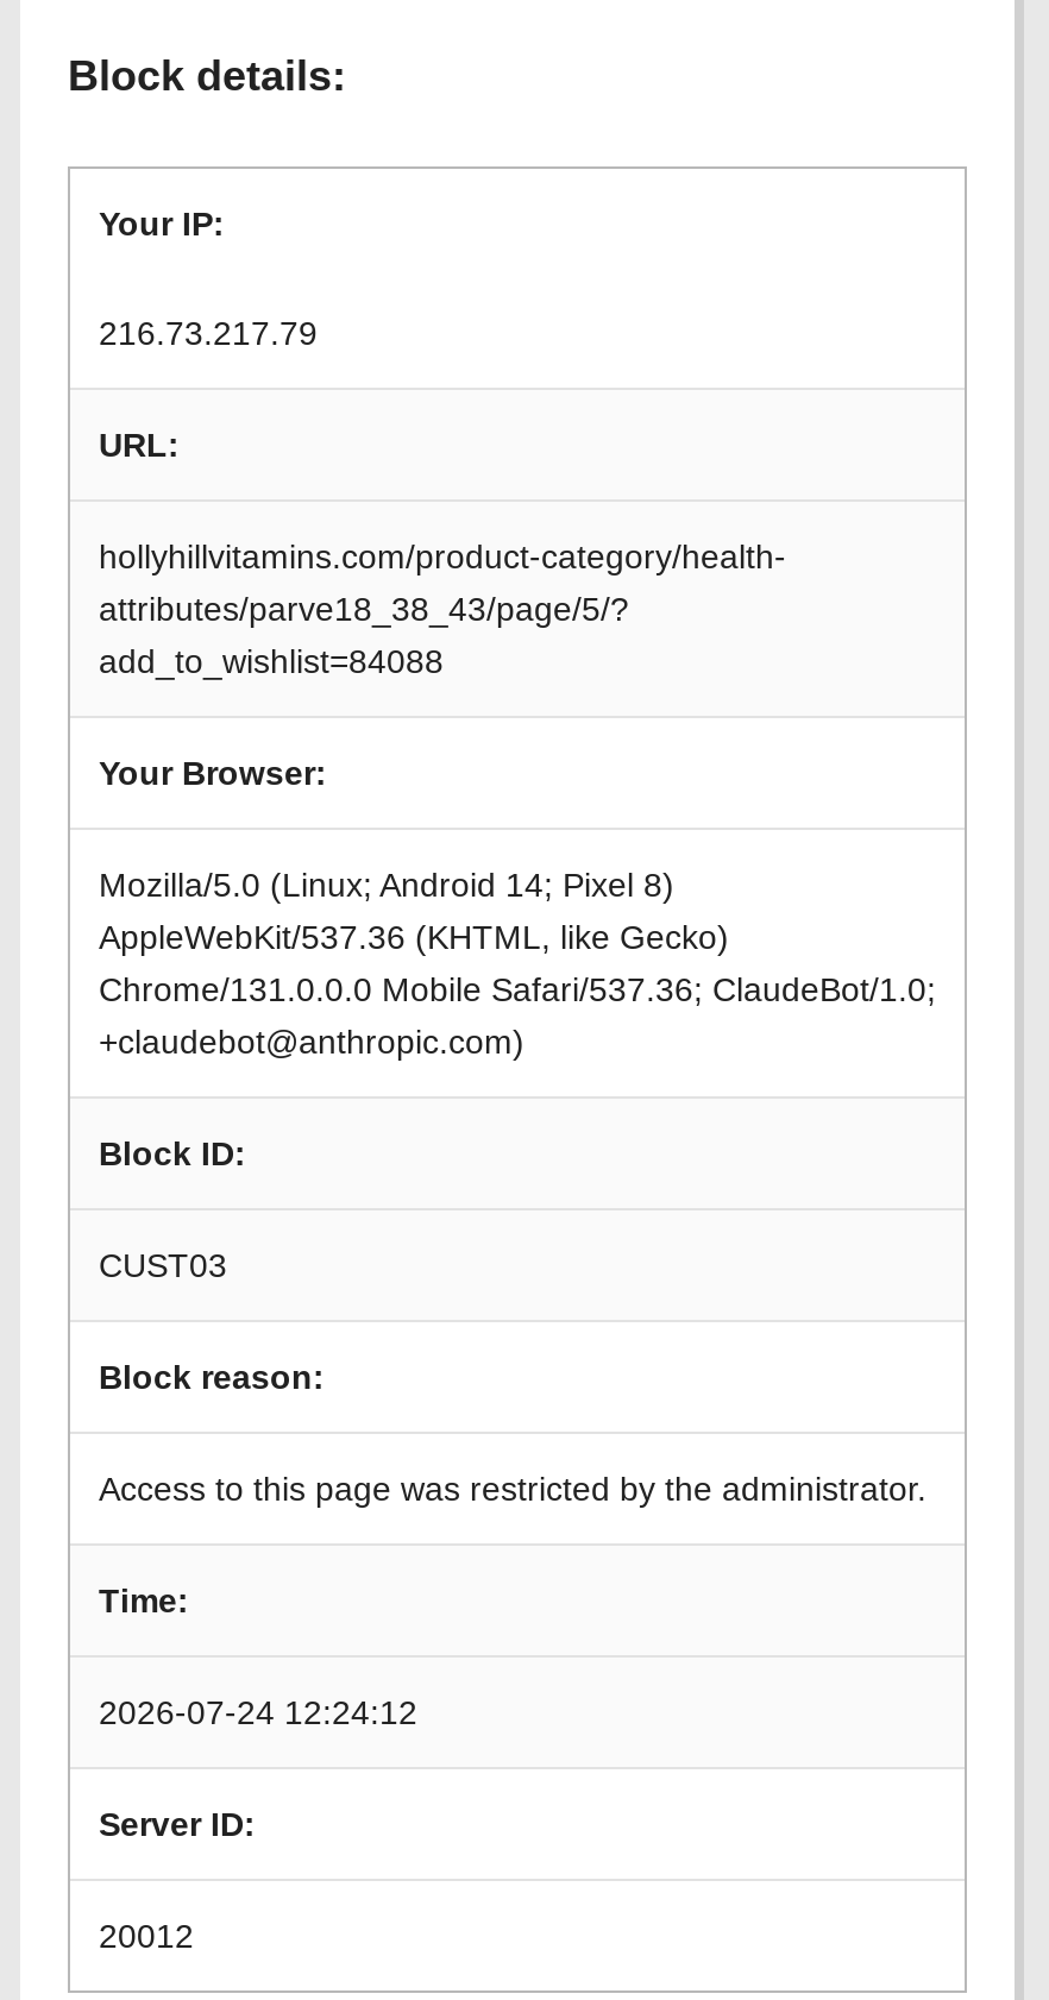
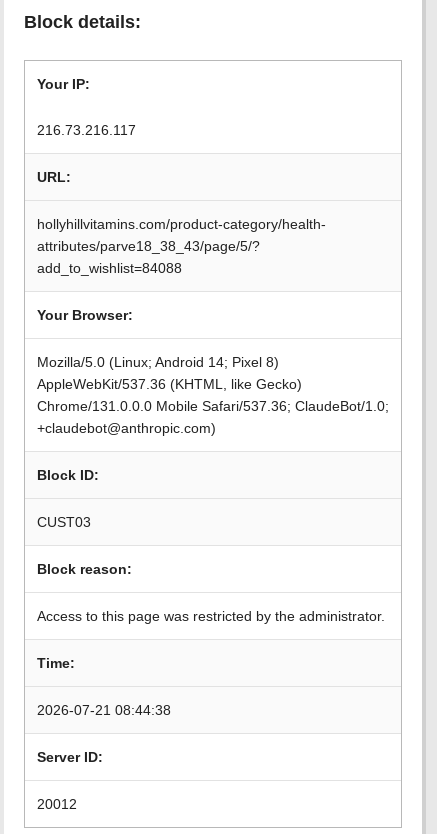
[99,314,318,352] 216.73.217.79 -> [37,122,136,138] 216.73.216.117
[99,1693,417,1731] 2026-07-24 12:24:12 -> [37,702,171,718] 2026-07-21 08:44:38

